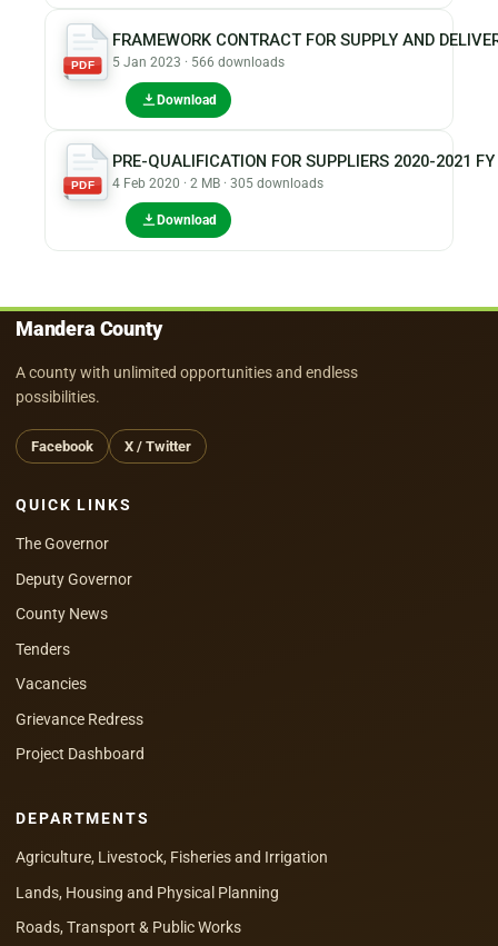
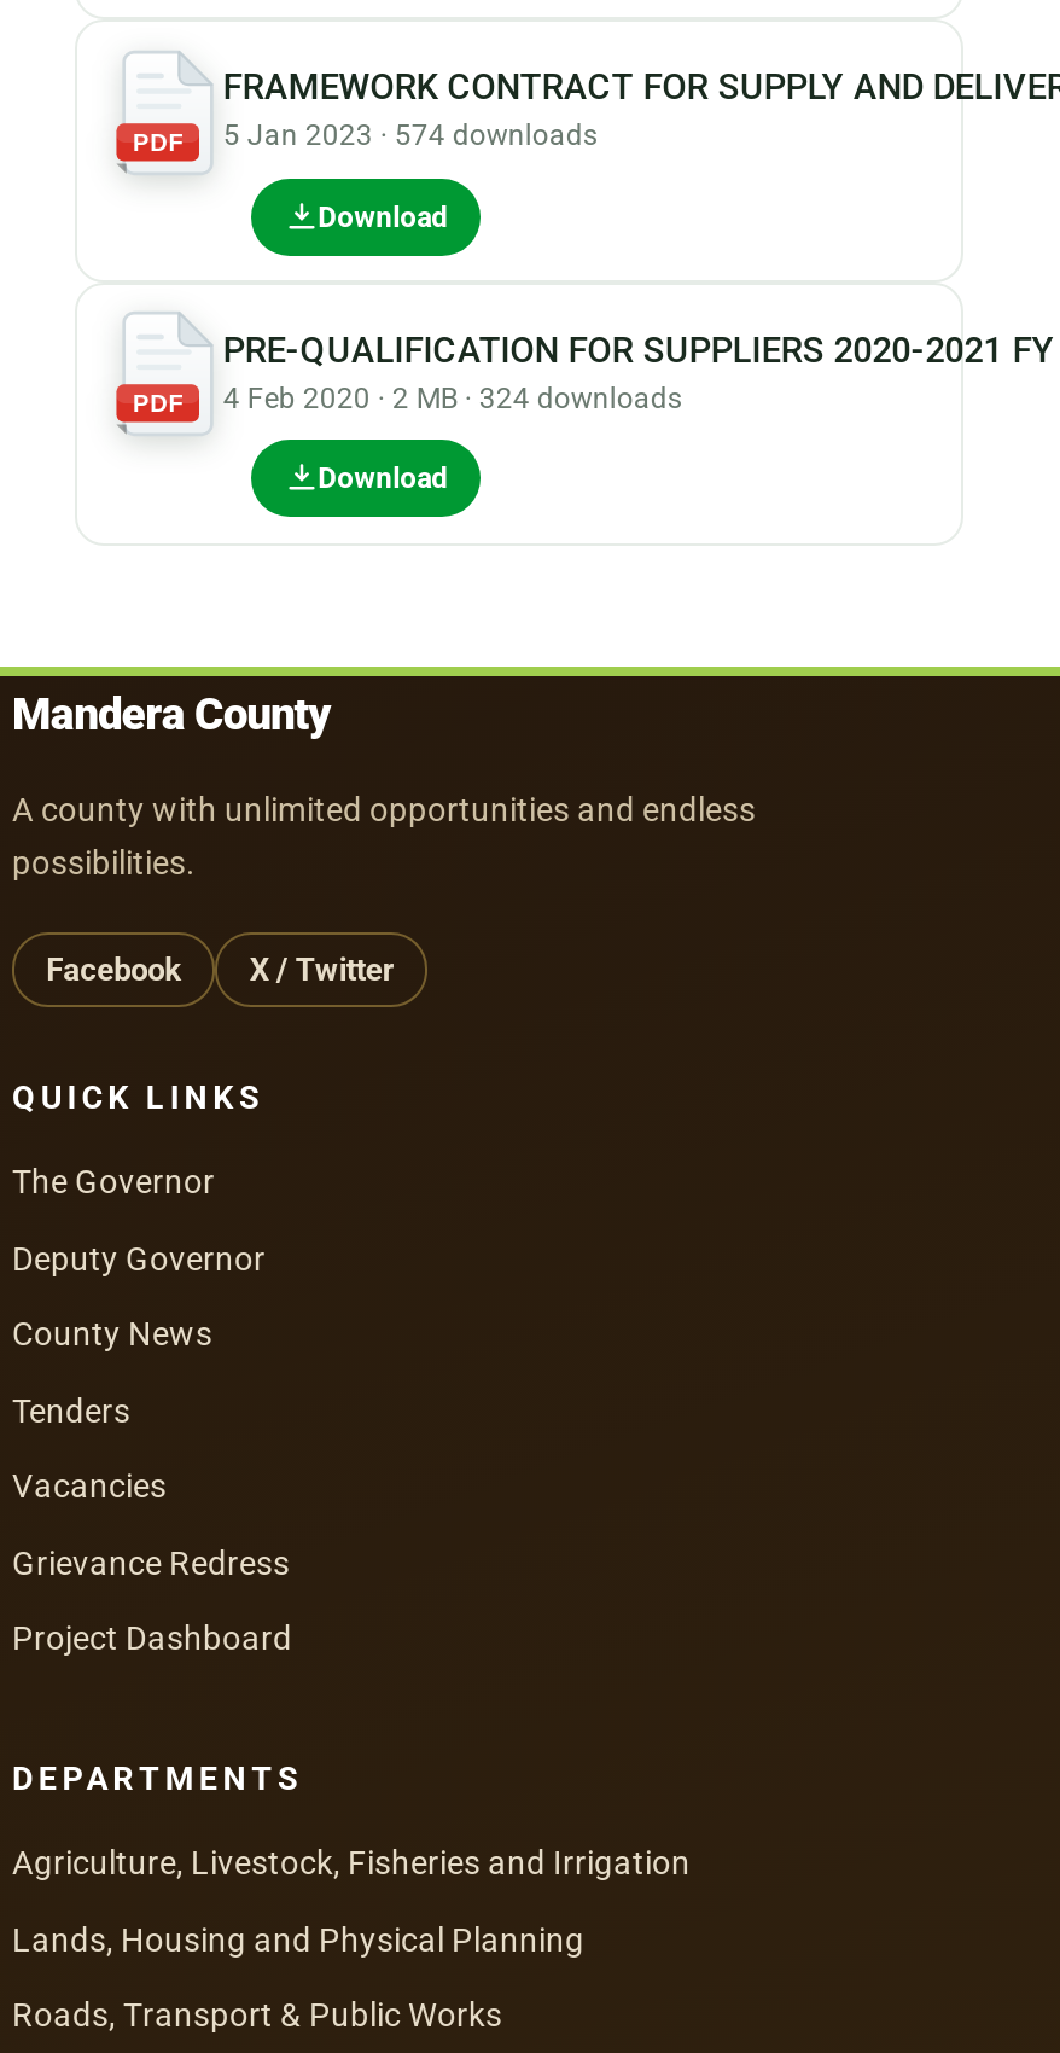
[113,55,285,70] 5 Jan 2023 · 566 downloads -> [223,119,597,153] 5 Jan 2023 · 574 downloads
[113,176,324,191] 4 Feb 2020 · 2 MB · 305 downloads -> [223,382,682,415] 4 Feb 2020 · 2 MB · 324 downloads

